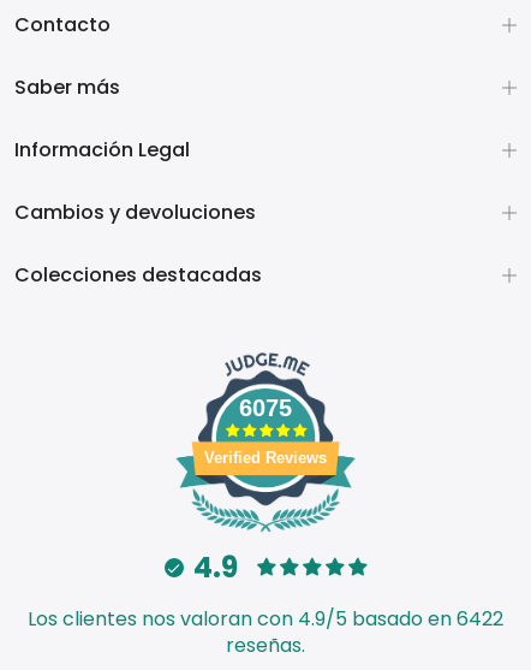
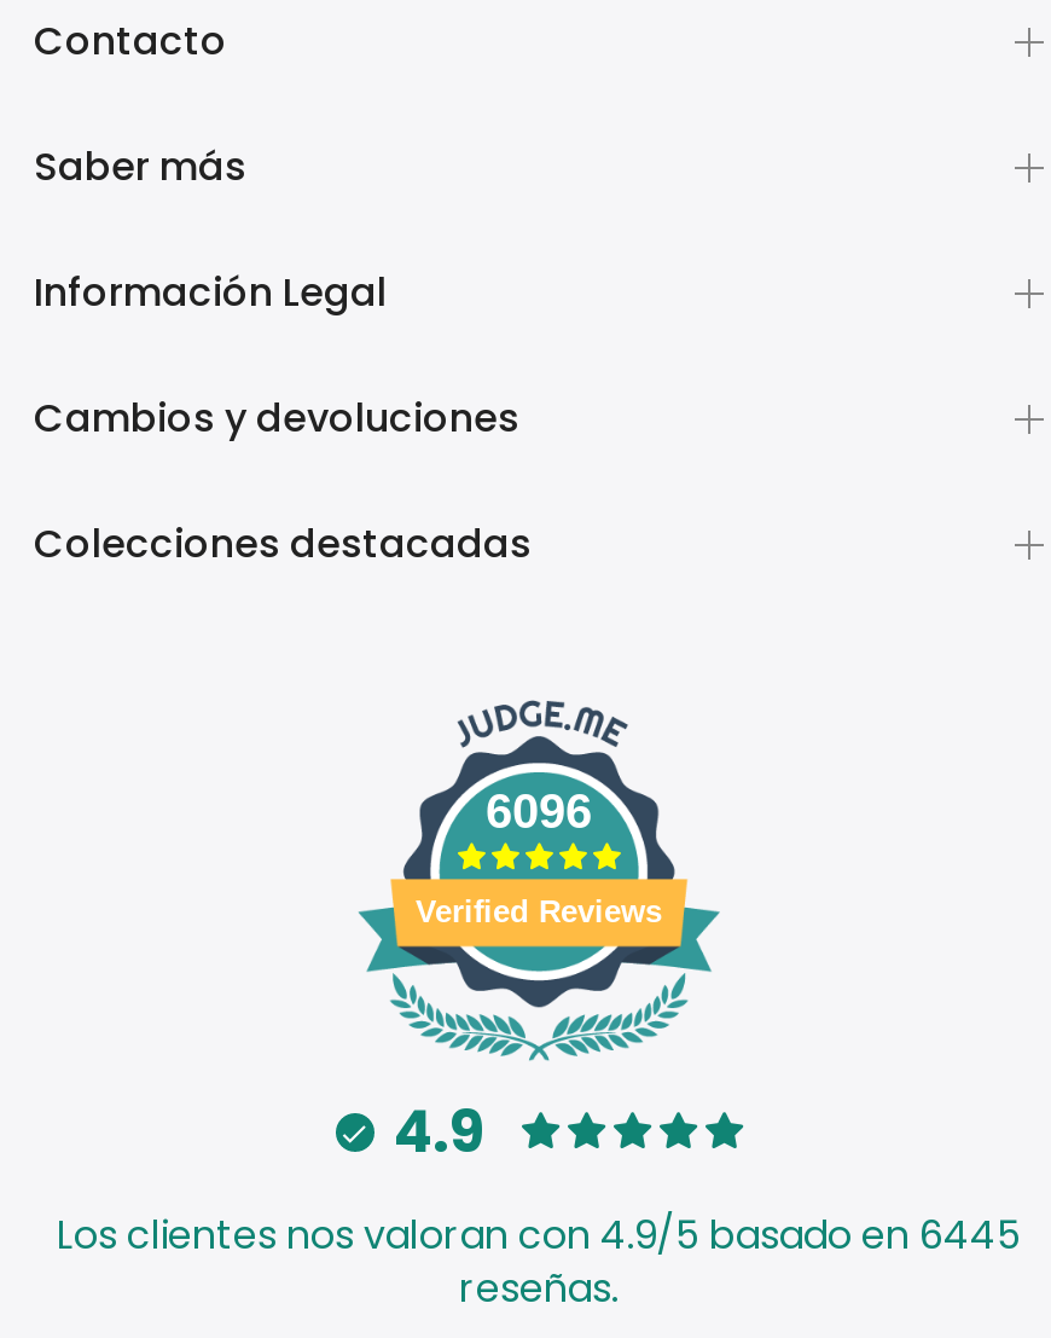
[239,394,292,421] 6075 -> [486,784,592,837] 6096
[28,605,503,633] Los clientes nos valoran con 4.9/5 basado en 6422 -> [57,1207,1021,1263] Los clientes nos valoran con 4.9/5 basado en 6445

